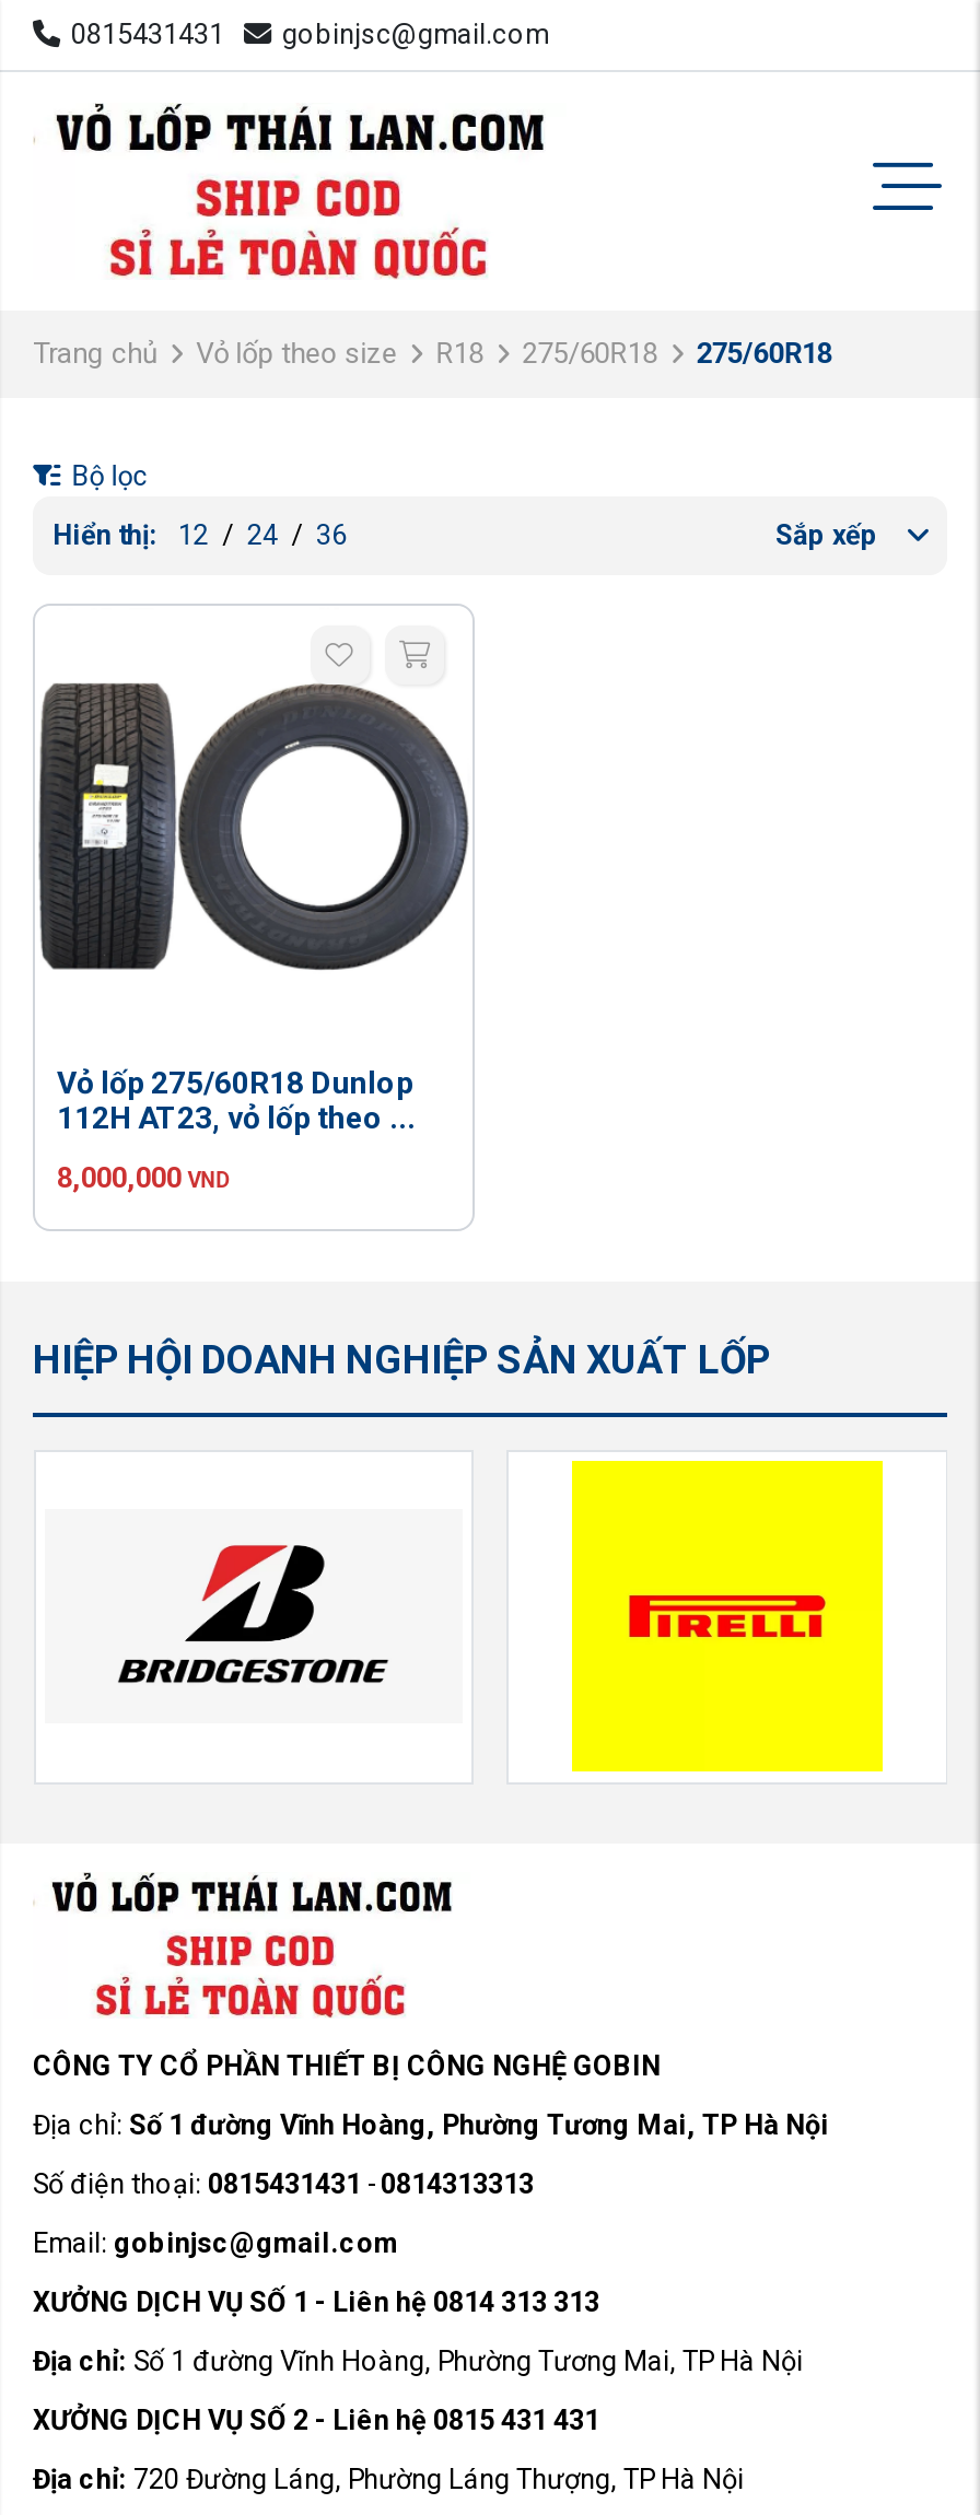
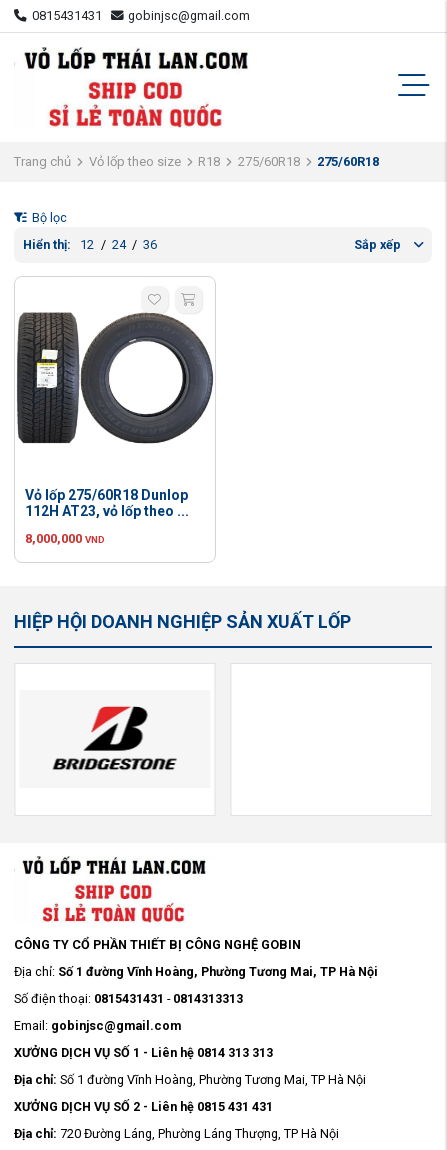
[569,1459,886,1774] [image] -> none

